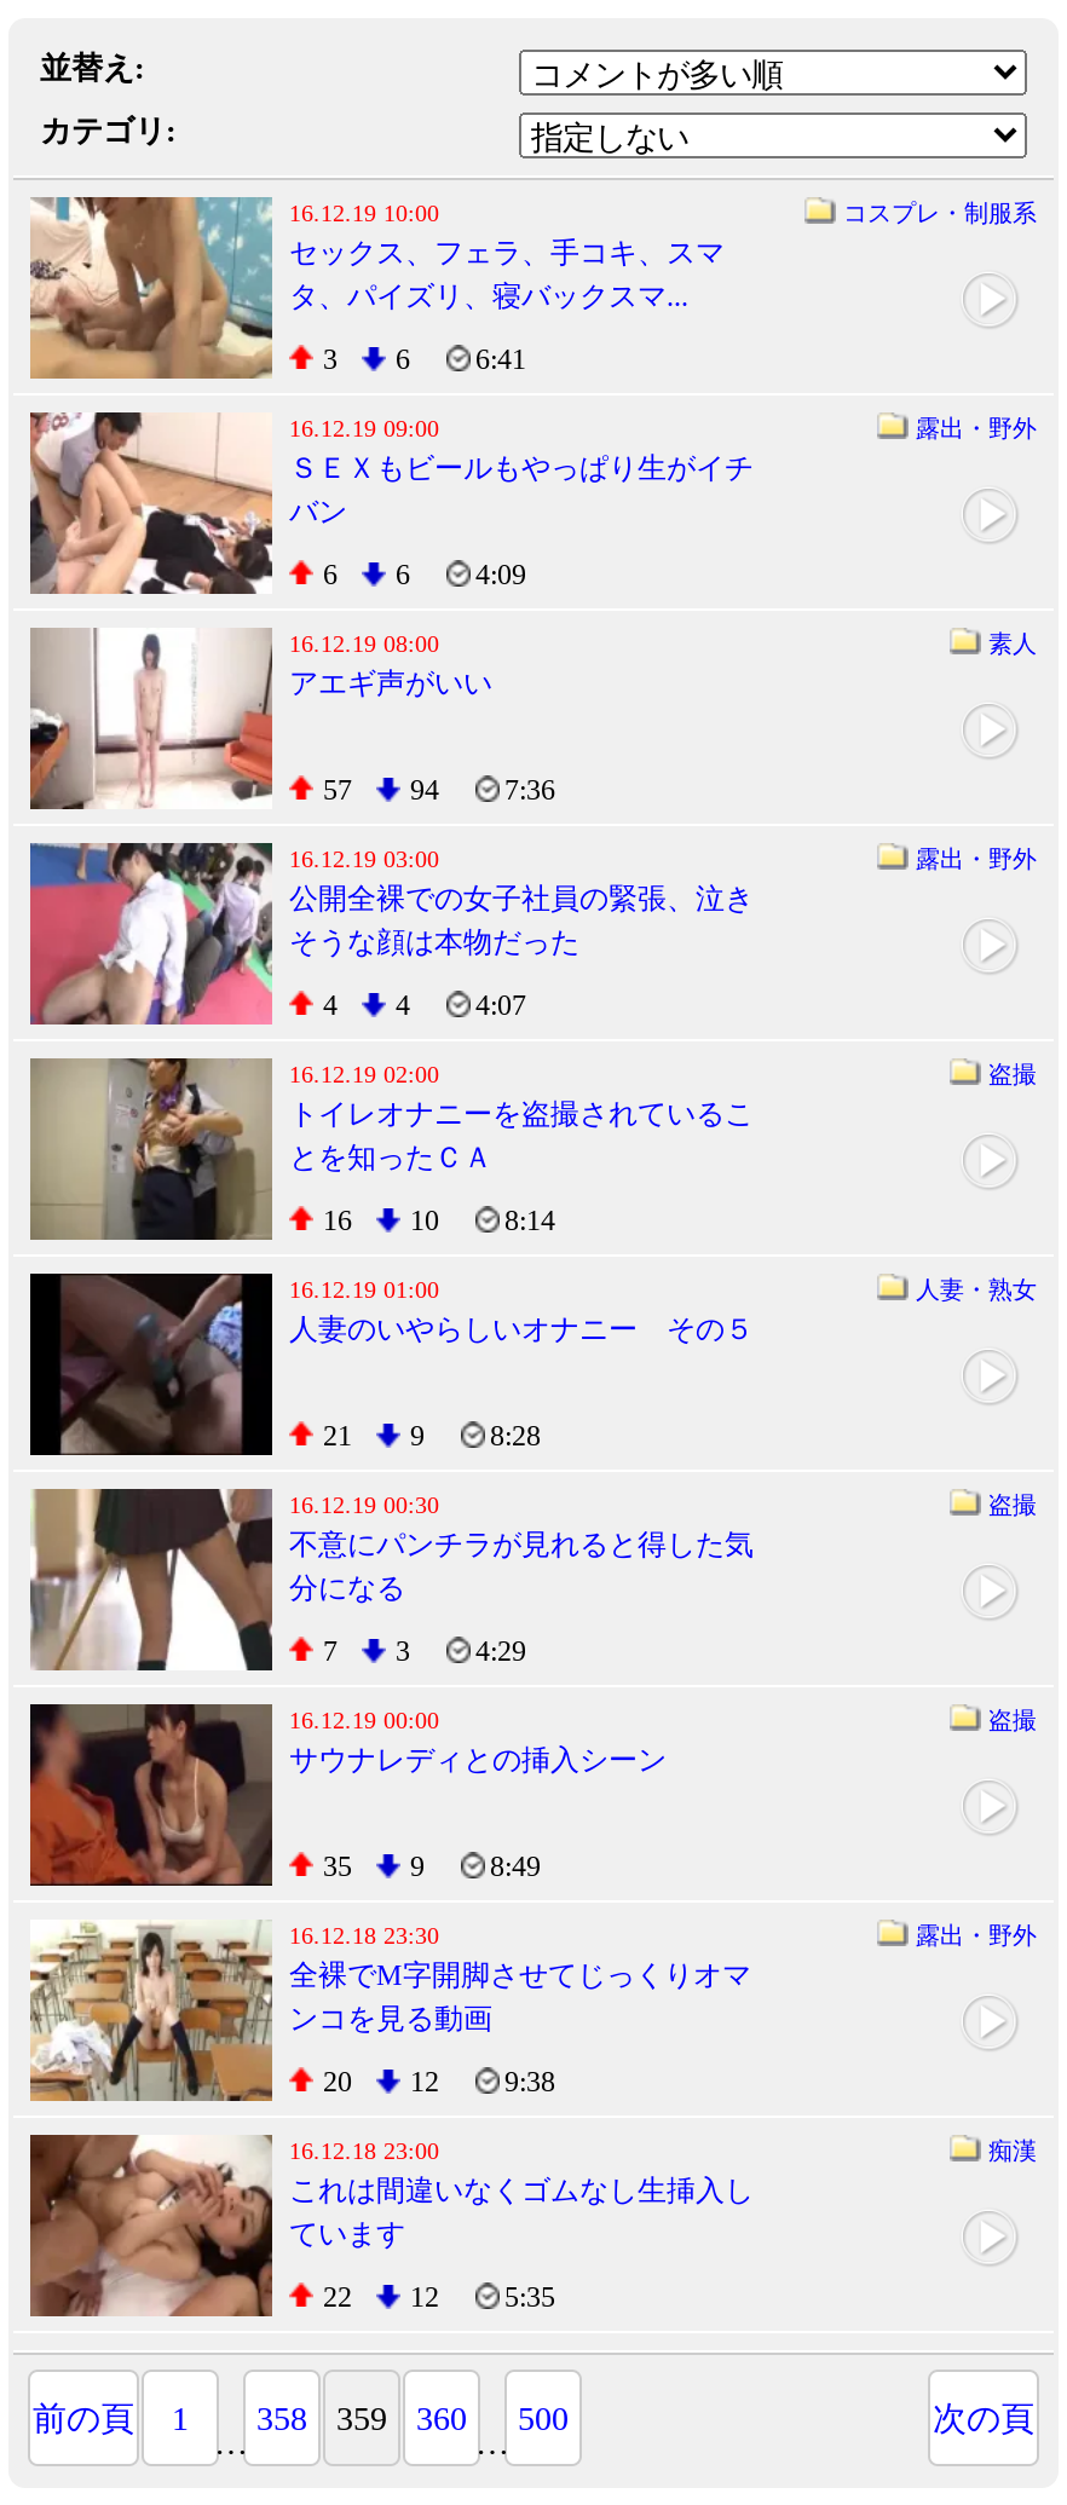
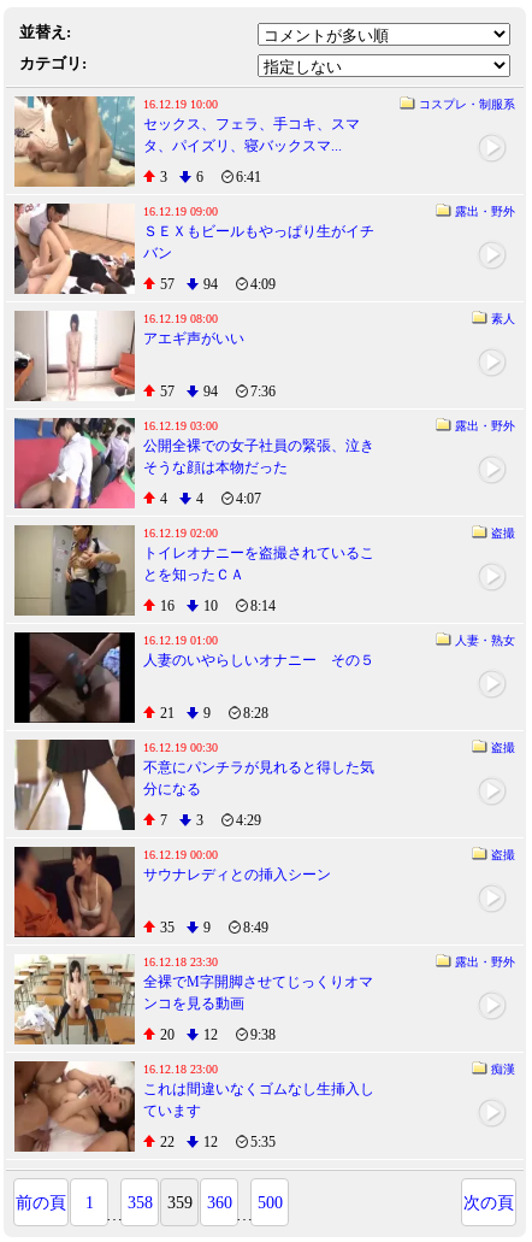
[323,556,338,590] 6 -> [160,275,175,292] 57
[396,556,410,590] 6 -> [203,275,218,292] 94

